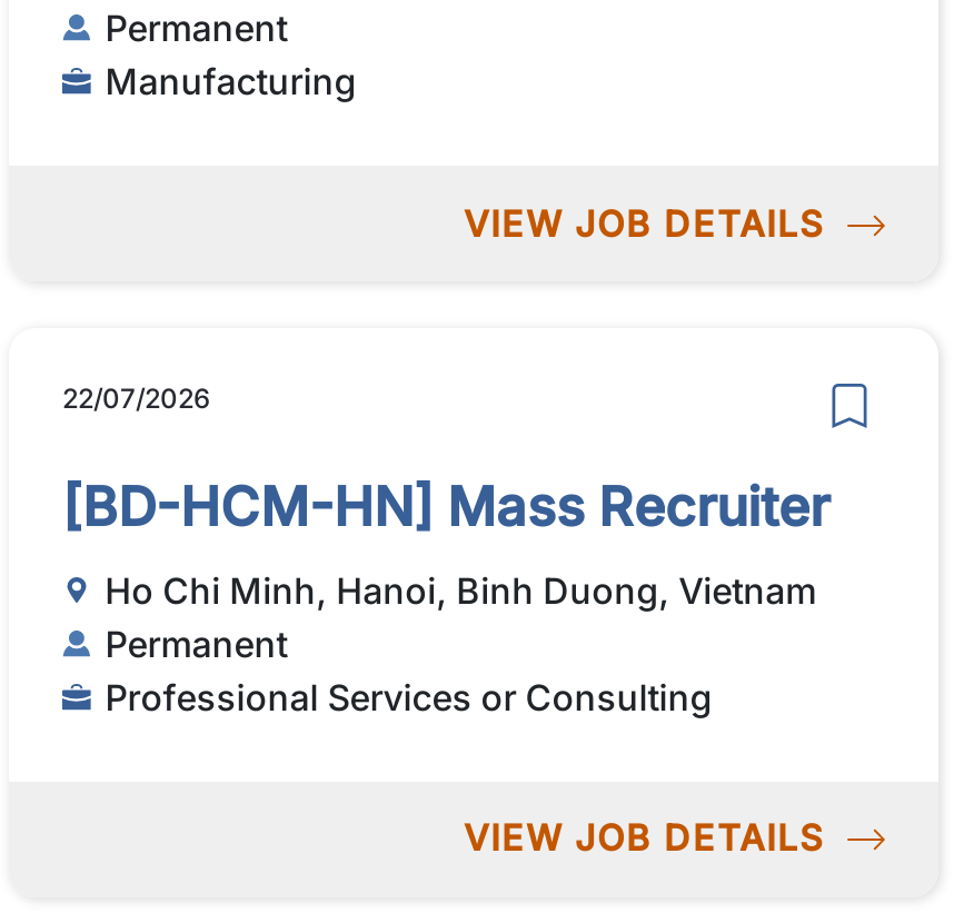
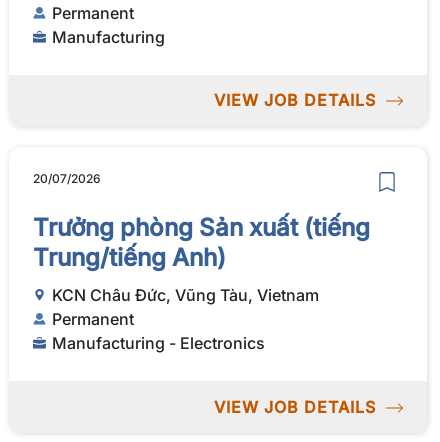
[62,381,211,414] 22/07/2026 -> [33,171,101,186] 20/07/2026
[62,474,829,612] [BD-HCM-HN] Mass Recruiter | Ho Chi Minh, Hanoi, Binh Duong, Vietnam -> [33,213,370,305] Trưởng phòng Sản xuất (tiếng | Trung/tiếng Anh) | KCN Châu Đức, Vũng Tàu, Vietnam
[105,675,712,719] Professional Services or Consulting -> [52,333,265,353] Manufacturing - Electronics

